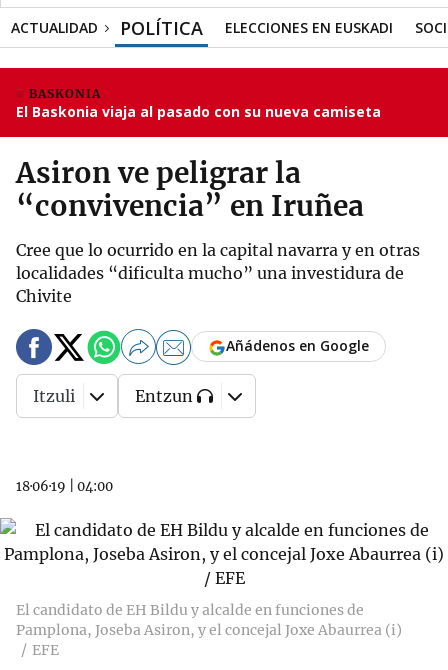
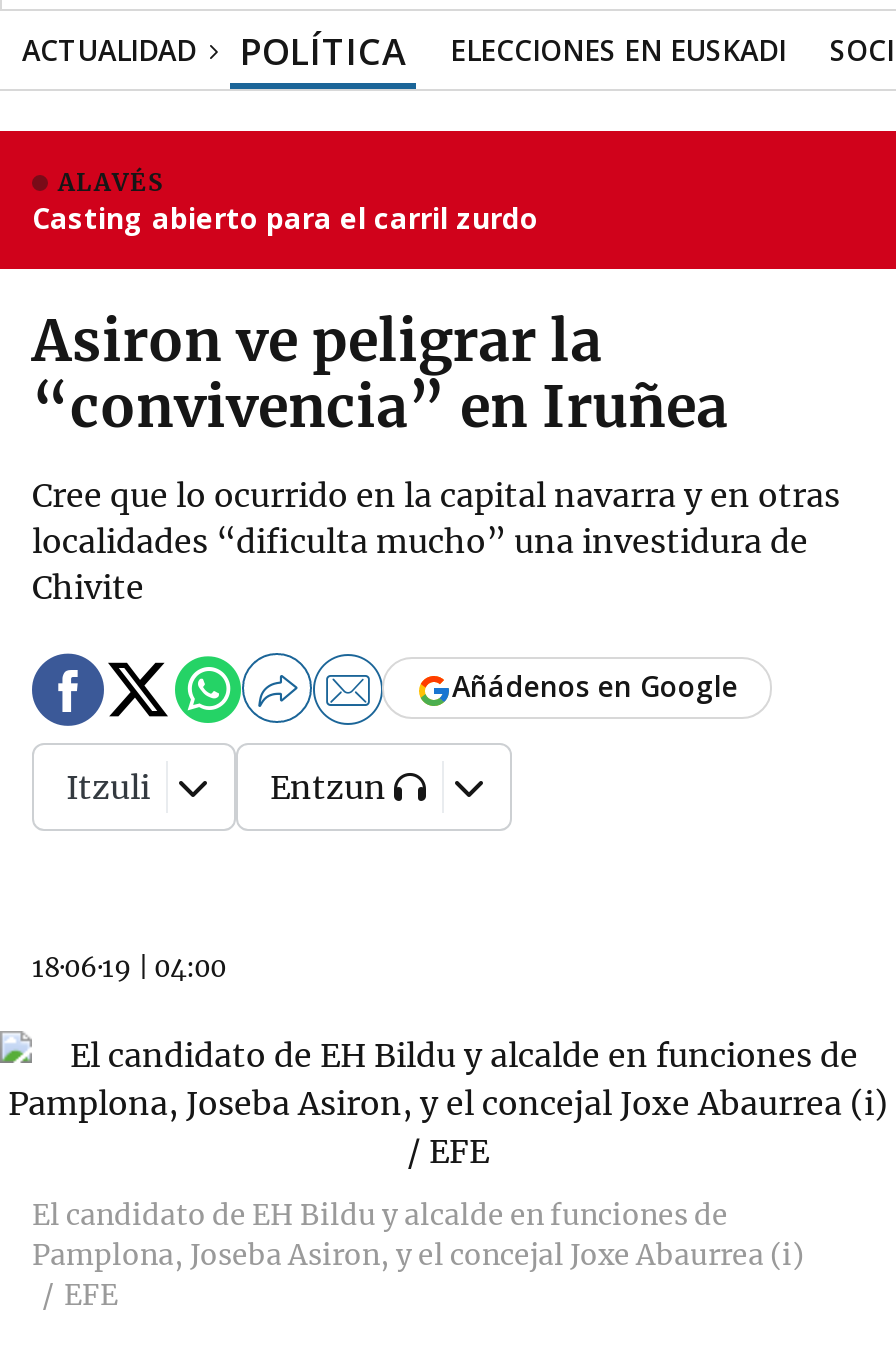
[16,86,381,121] BASKONIA | El Baskonia viaja al pasado con su nueva camiseta -> [32,167,538,237] ALAVÉS | Casting abierto para el carril zurdo

